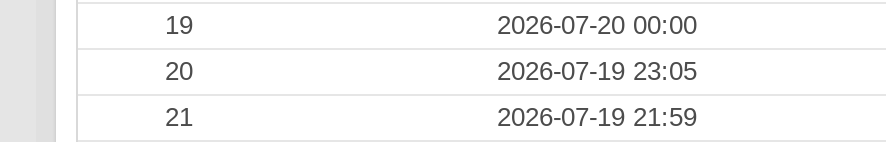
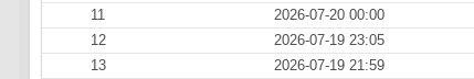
[165,10,193,40] 19 -> [91,7,105,23] 11
[165,56,193,86] 20 -> [90,32,106,48] 12
[165,102,193,132] 21 -> [90,57,106,74] 13

